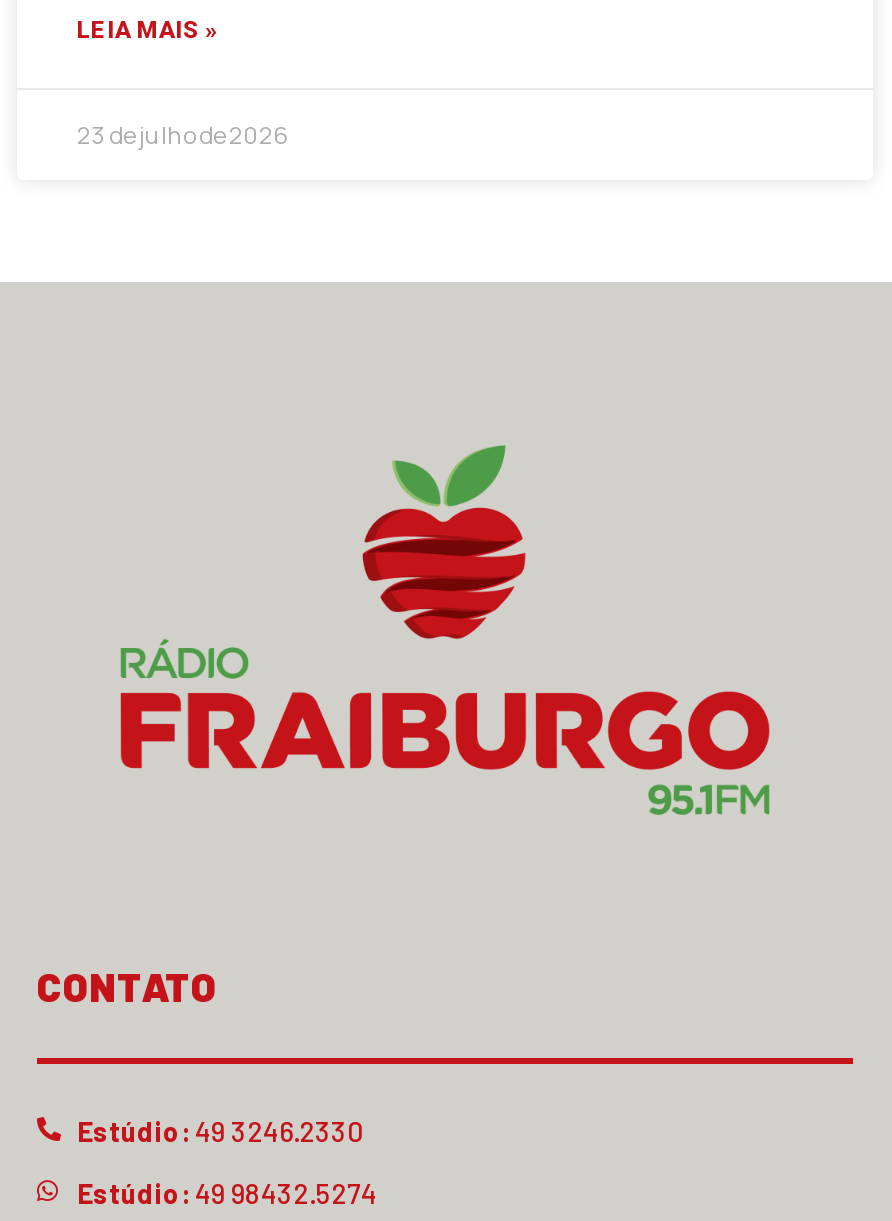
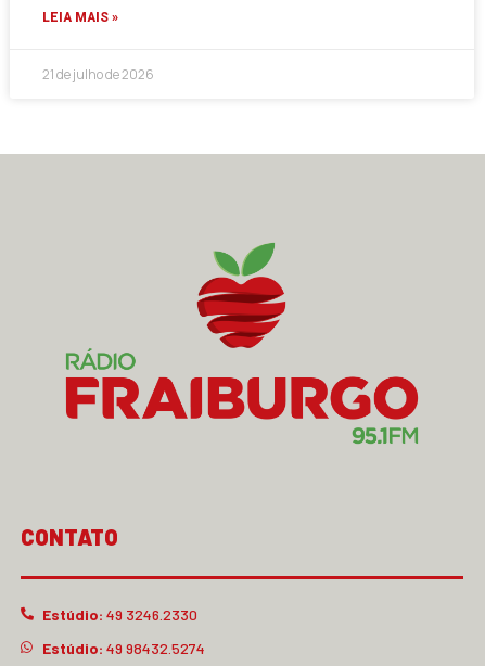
[77,117,289,151] 23 de julho de 2026 -> [42,65,154,84] 21 de julho de 2026

